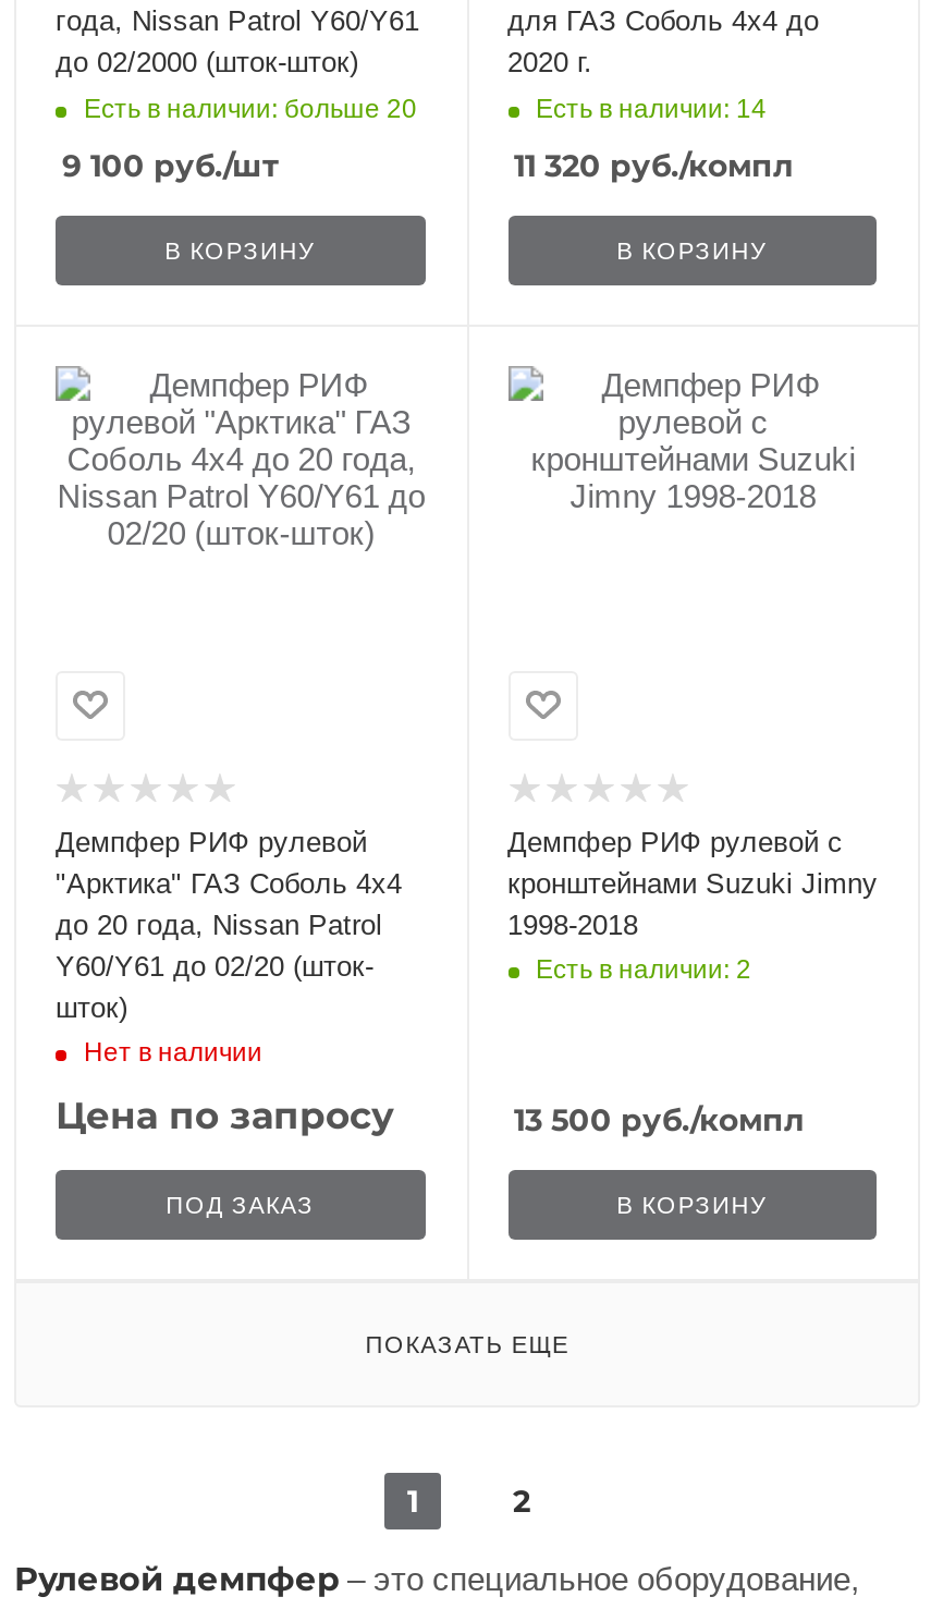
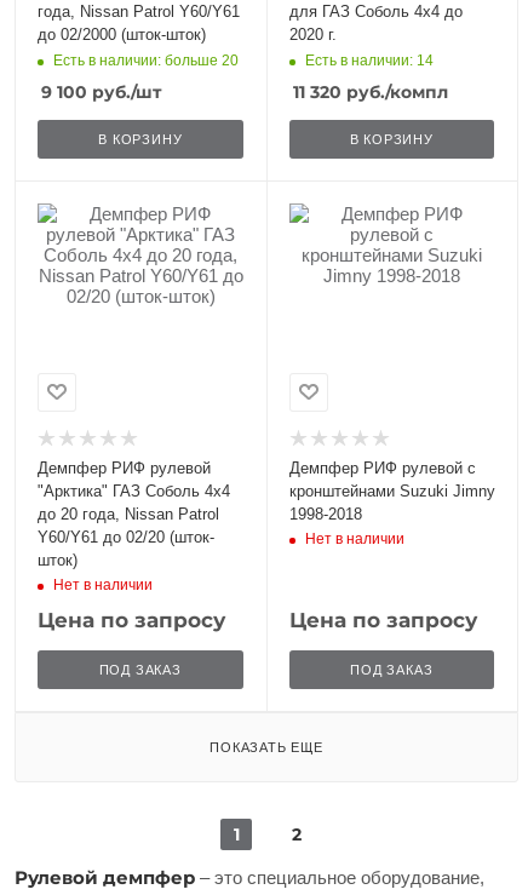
[536,954,751,985] Есть в наличии: 2 -> [305,530,404,547] Нет в наличии
[514,1099,804,1138] 13 500 руб./компл -> [289,607,477,632] Цена по запросу
[617,1191,767,1217] В КОРЗИНУ -> [350,662,433,676] ПОД ЗАКАЗ

